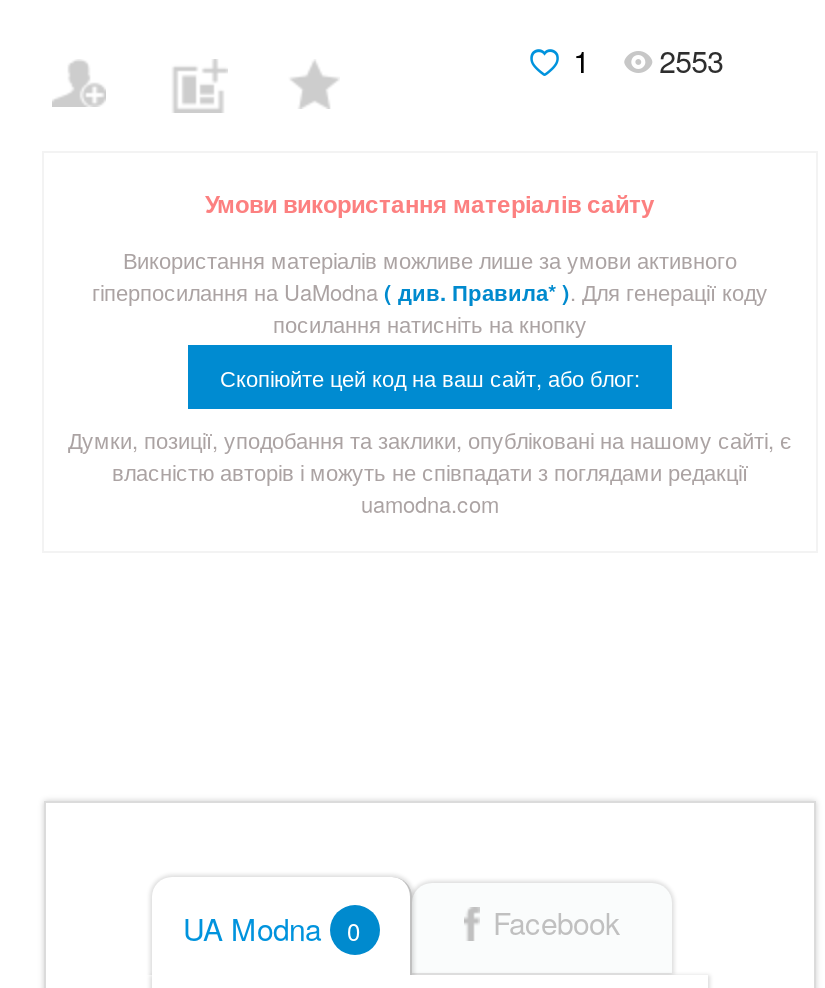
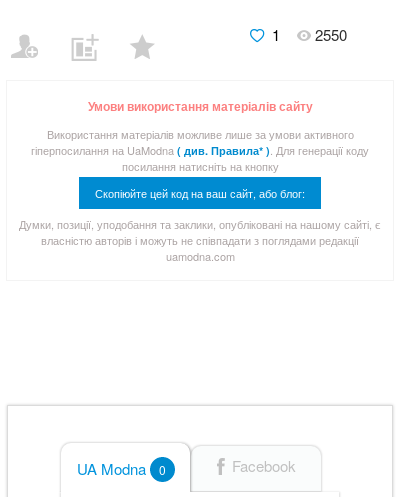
[573,39,723,81] 1 2553 -> [272,24,347,45] 1 2550

